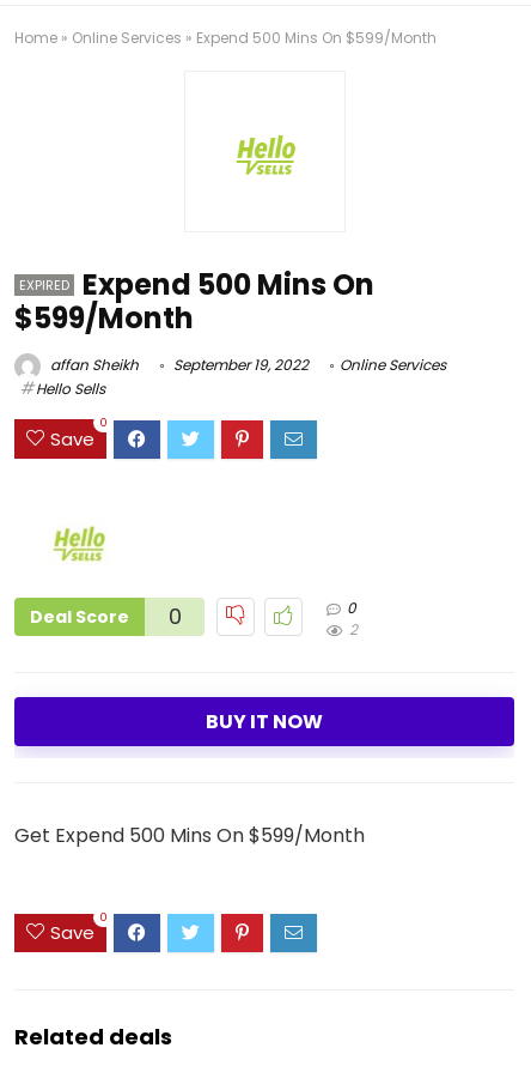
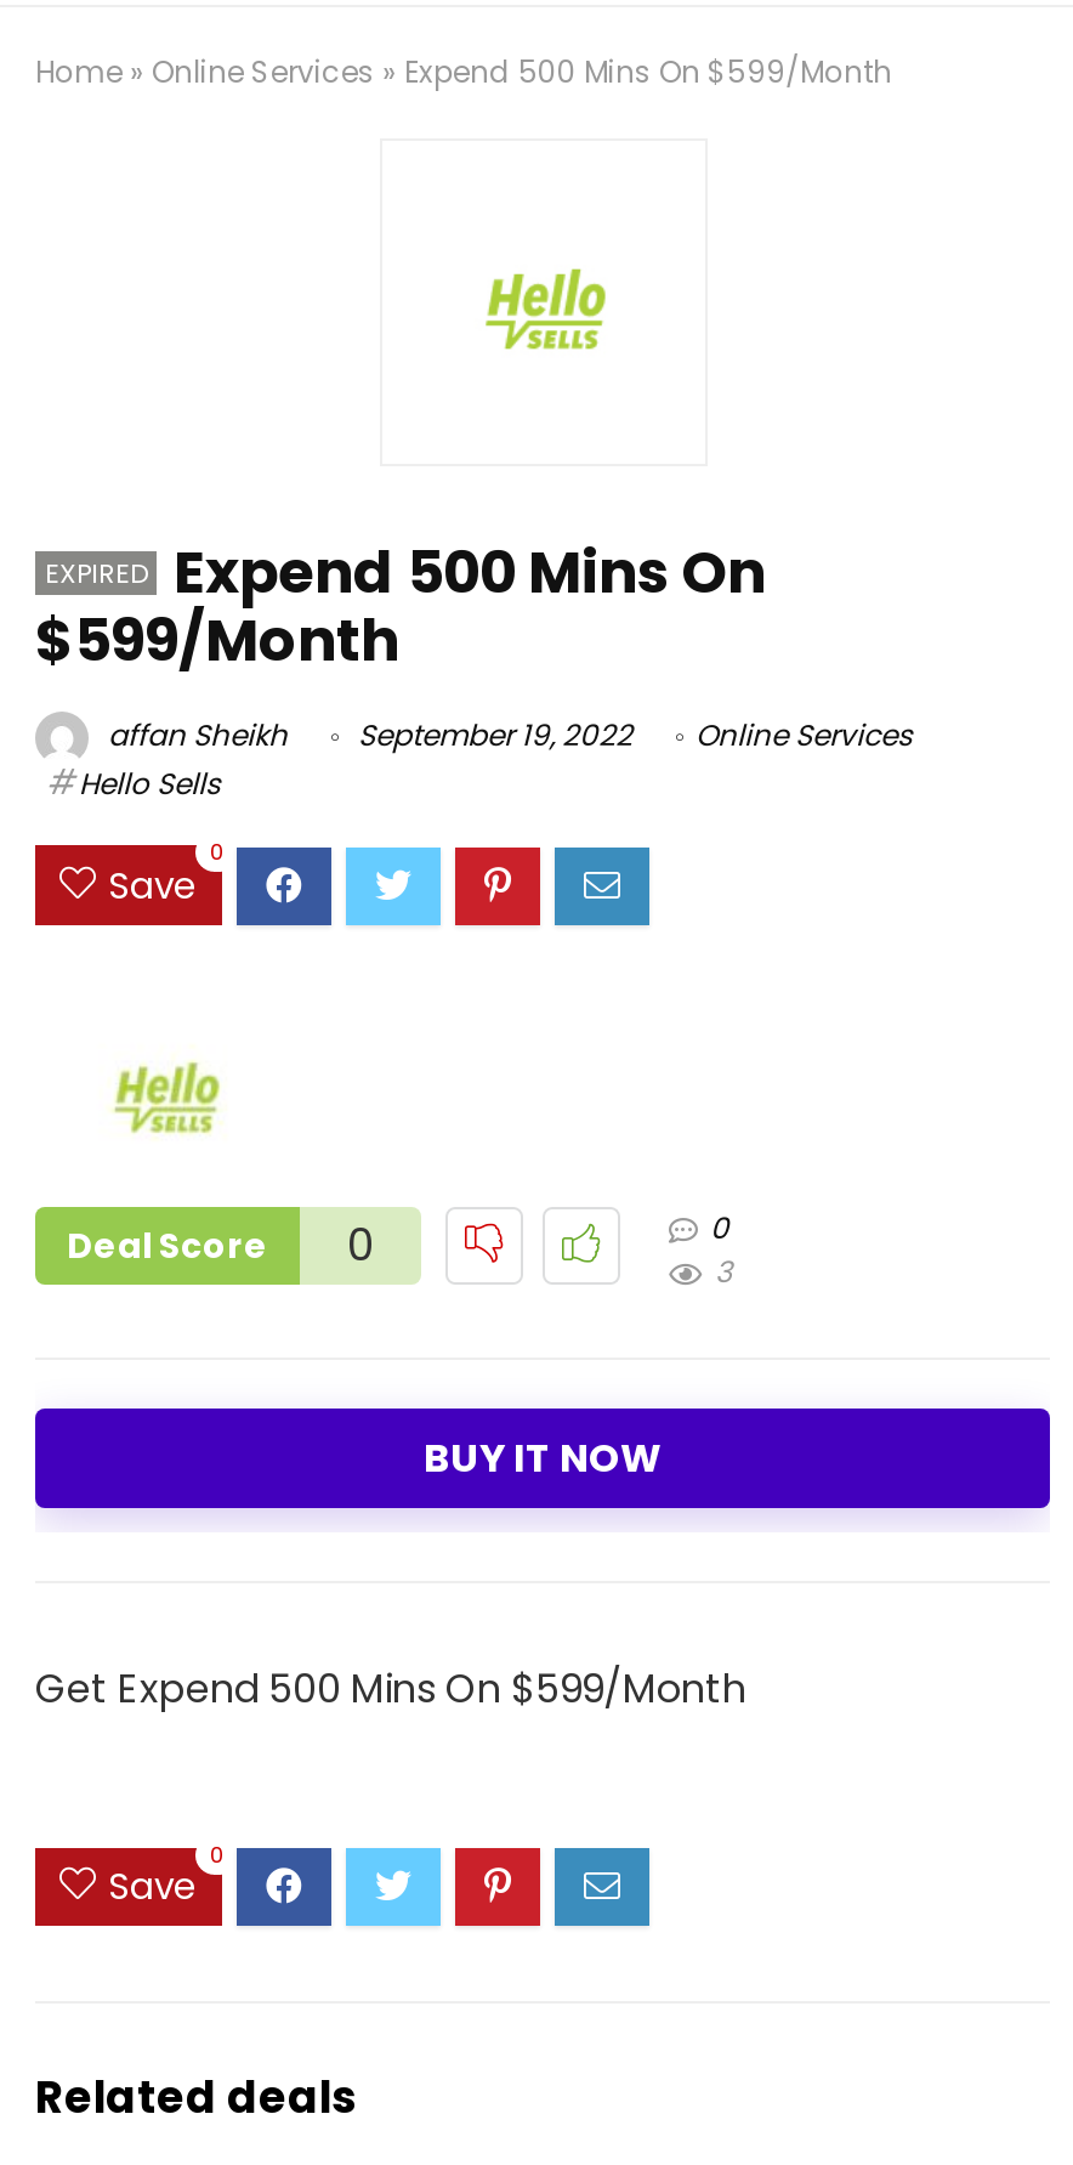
[349,619,358,640] 2 -> [715,1251,732,1292] 3

